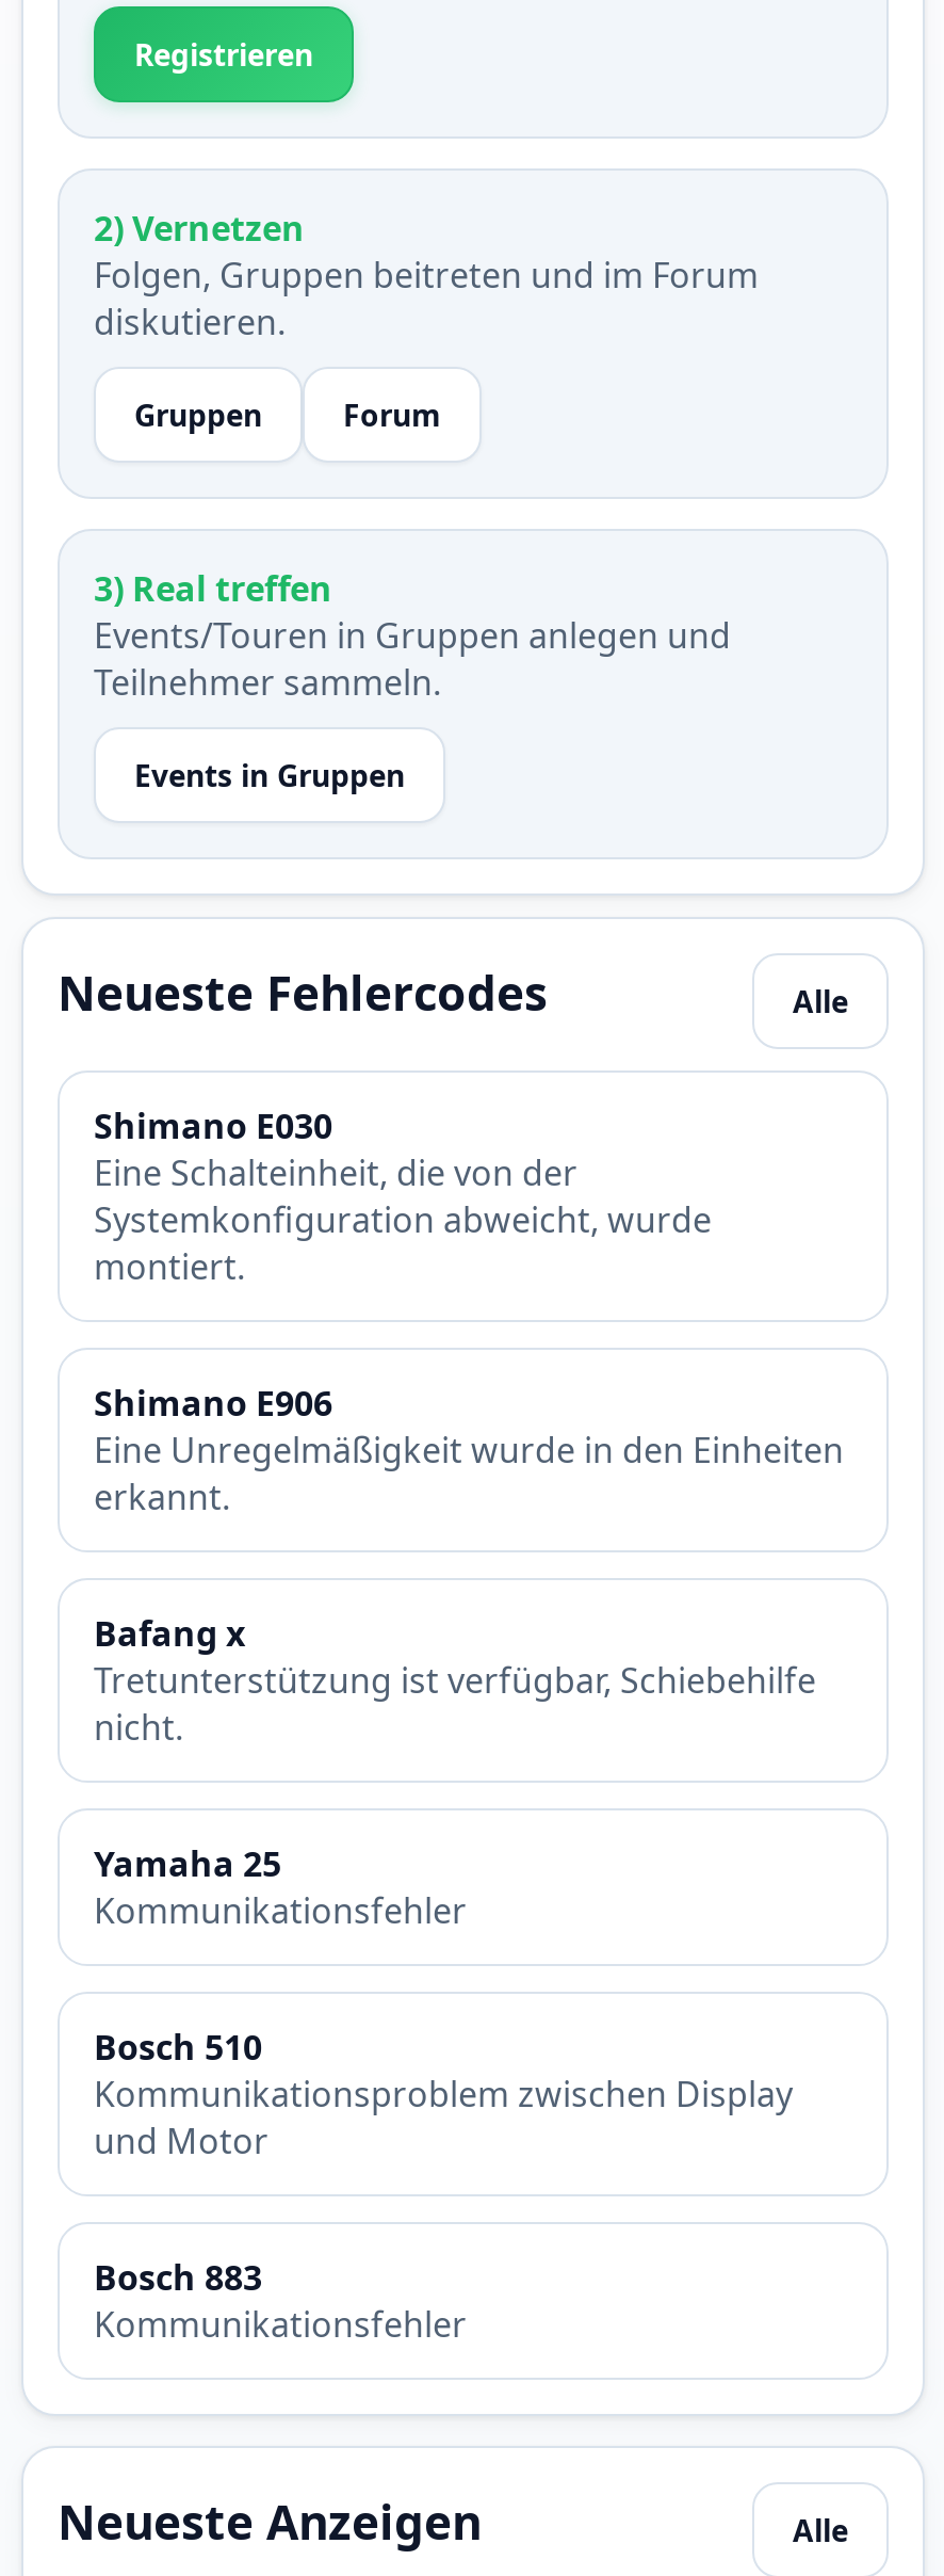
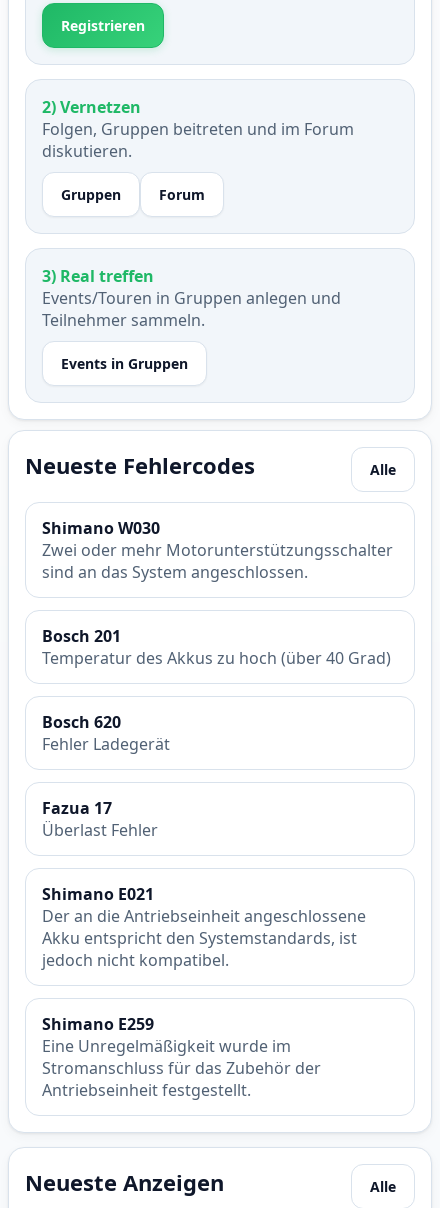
[94,1102,712,1290] Shimano E030 | Eine Schalteinheit, die von der | Systemkonfiguration abweicht, wurde | montiert. -> [42,517,393,583] Shimano W030 | Zwei oder mehr Motorunterstützungsschalter | sind an das System angeschlossen.
[94,1380,844,1520] Shimano E906 | Eine Unregelmäßigkeit wurde in den Einheiten | erkannt. -> [42,625,391,669] Bosch 201 | Temperatur des Akkus zu hoch (über 40 Grad)
[94,1610,816,1751] Bafang x | Tretunterstützung ist verfügbar, Schiebehilfe | nicht. -> [42,711,170,755] Bosch 620 | Fehler Ladegerät
[94,1840,467,1934] Yamaha 25 | Kommunikationsfehler -> [42,797,158,841] Fazua 17 | Überlast Fehler
[94,2024,793,2164] Bosch 510 | Kommunikationsproblem zwischen Display | und Motor -> [42,883,366,971] Shimano E021 | Der an die Antriebseinheit angeschlossene | Akku entspricht den Systemstandards, ist | jedoch nicht kompatibel.
[94,2254,467,2348] Bosch 883 | Kommunikationsfehler -> [42,1013,321,1101] Shimano E259 | Eine Unregelmäßigkeit wurde im | Stromanschluss für das Zubehör der | Antriebseinheit festgestellt.

